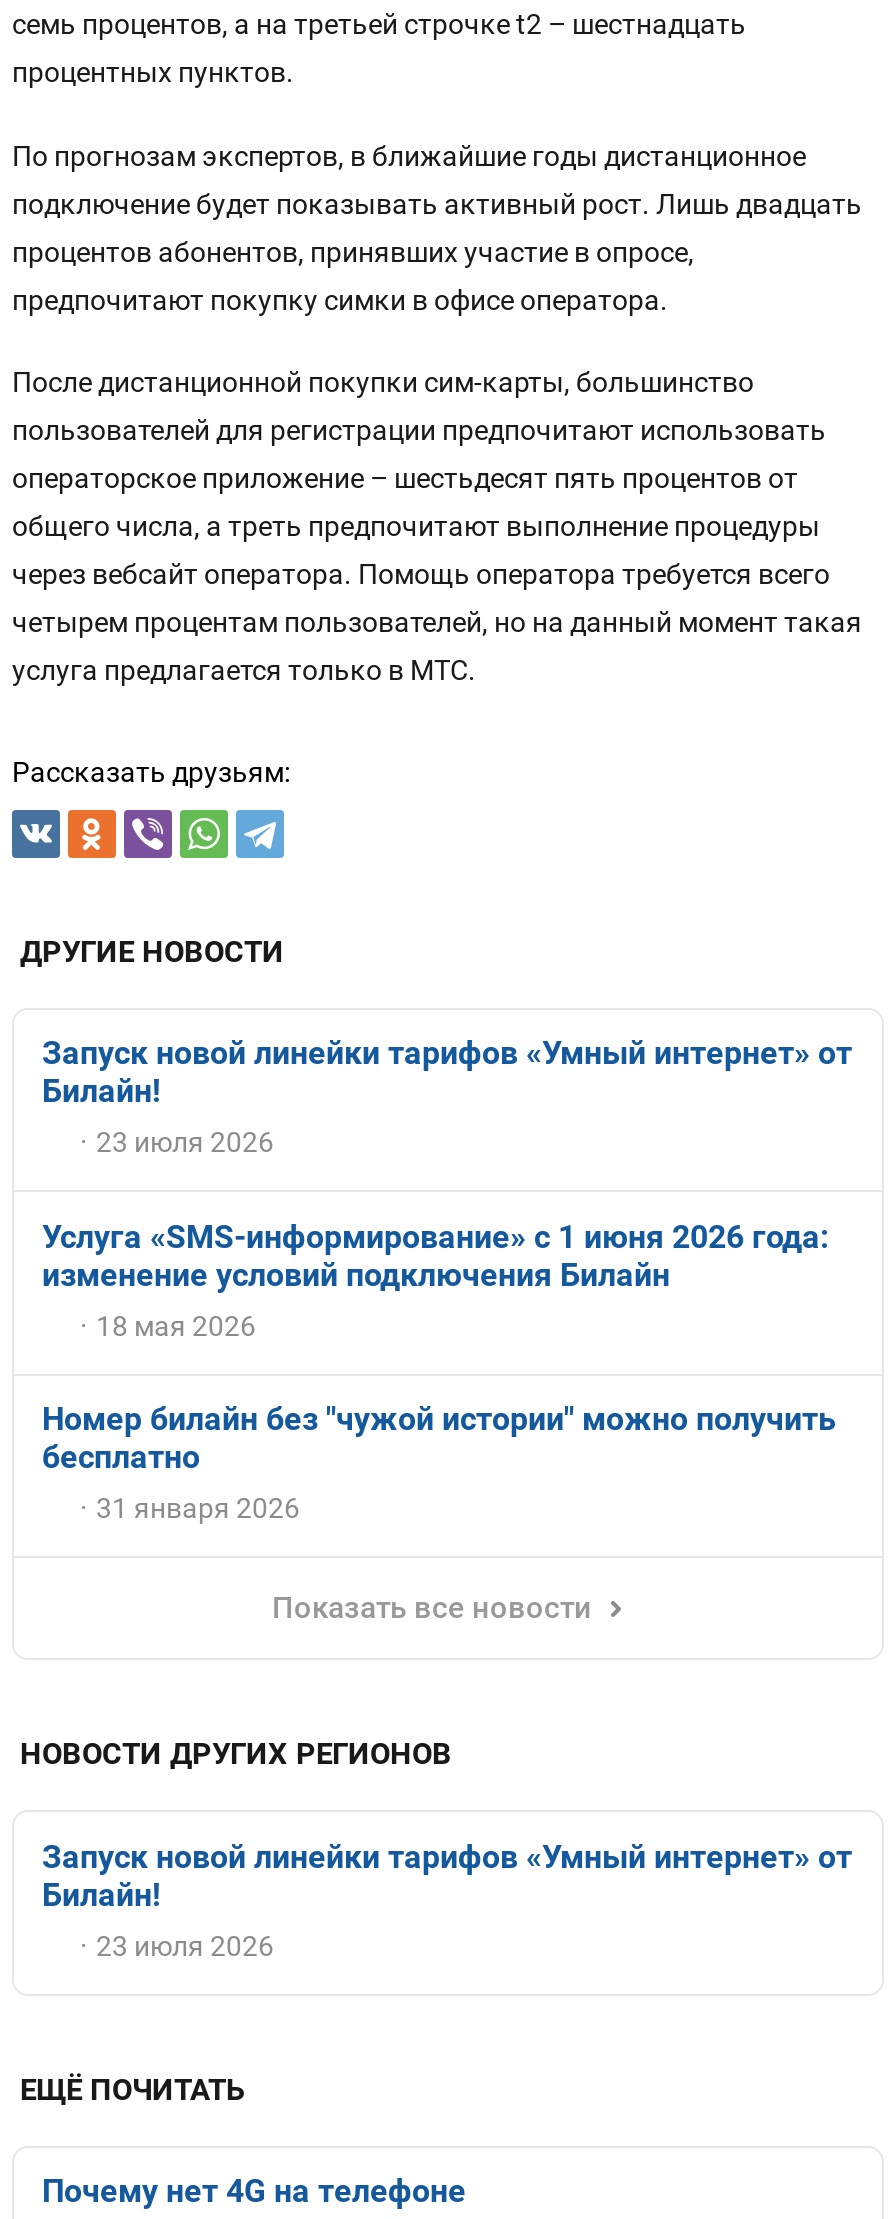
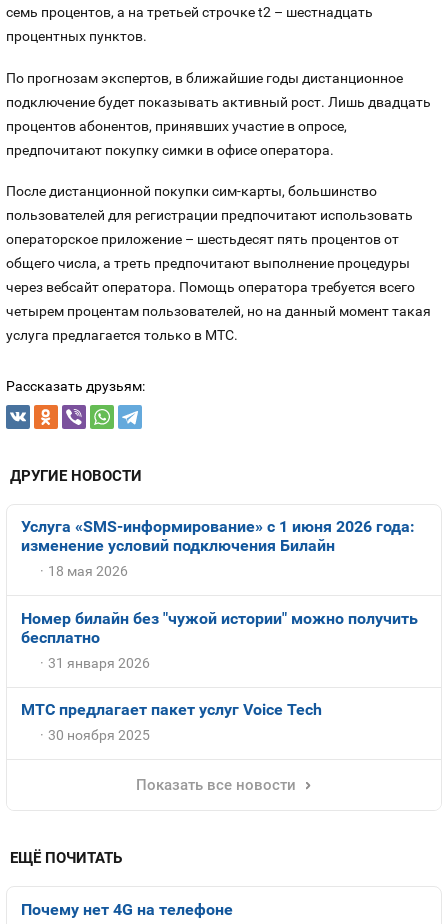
[42,1034,852,1158] Запуск новой линейки тарифов «Умный интернет» от | Билайн! | 23 июля 2026 -> none
none -> [21,700,322,743] МТС предлагает пакет услуг Voice Tech | 30 ноября 2025
[20,1737,852,1961] НОВОСТИ ДРУГИХ РЕГИОНОВ | Запуск новой линейки тарифов «Умный интернет» от | Билайн! | 23 июля 2026 -> none

